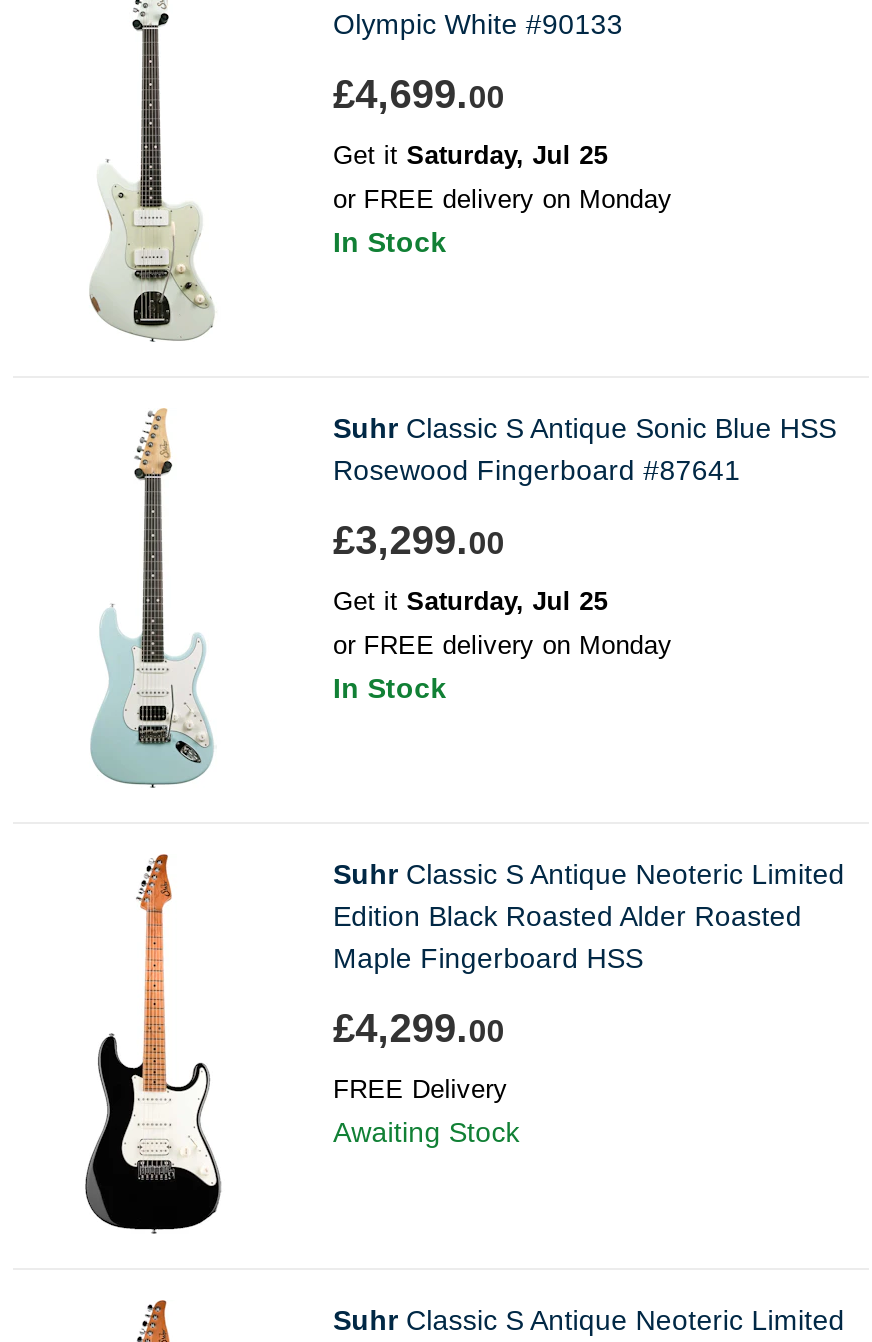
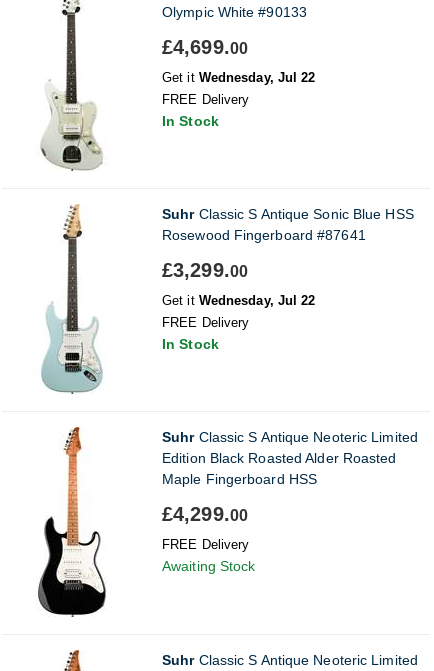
[333,139,608,169] Get it Saturday, Jul 25 -> [162,70,315,85] Get it Wednesday, Jul 22
[333,183,672,213] or FREE delivery on Monday -> [162,92,249,107] FREE Delivery
[333,585,608,615] Get it Saturday, Jul 25 -> [162,293,315,308] Get it Wednesday, Jul 22
[333,629,672,659] or FREE delivery on Monday -> [162,315,249,330] FREE Delivery

